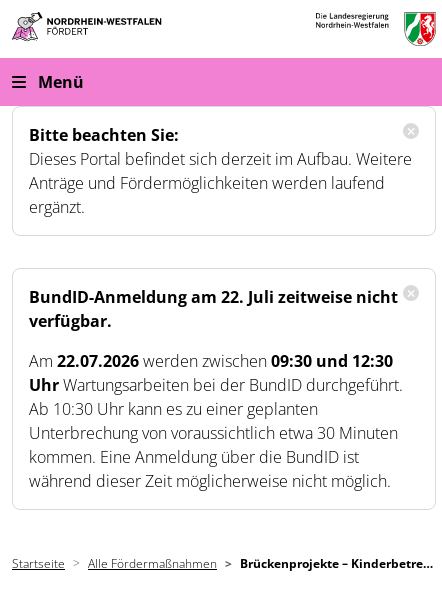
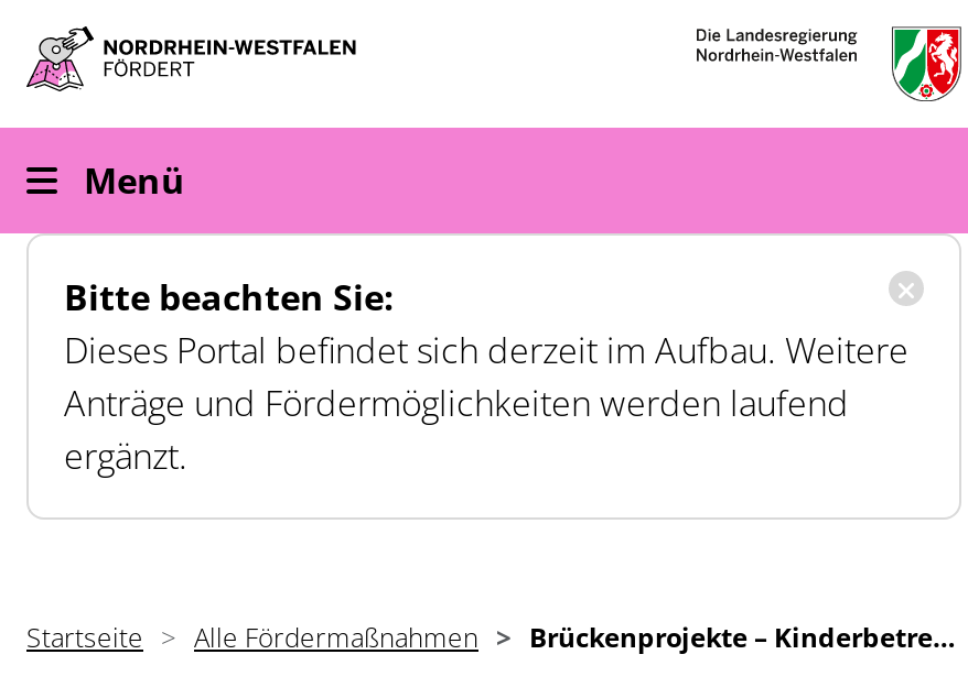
[29,286,403,492] BundID-Anmeldung am 22. Juli zeitweise nicht | verfügbar. | Am 22.07.2026 werden zwischen 09:30 und 12:30 | Uhr Wartungsarbeiten bei der BundID durchgeführt. | Ab 10:30 Uhr kann es zu einer geplanten | Unterbrechung von voraussichtlich etwa 30 Minuten | kommen. Eine Anmeldung über die BundID ist | während dieser Zeit möglicherweise nicht möglich. -> none

